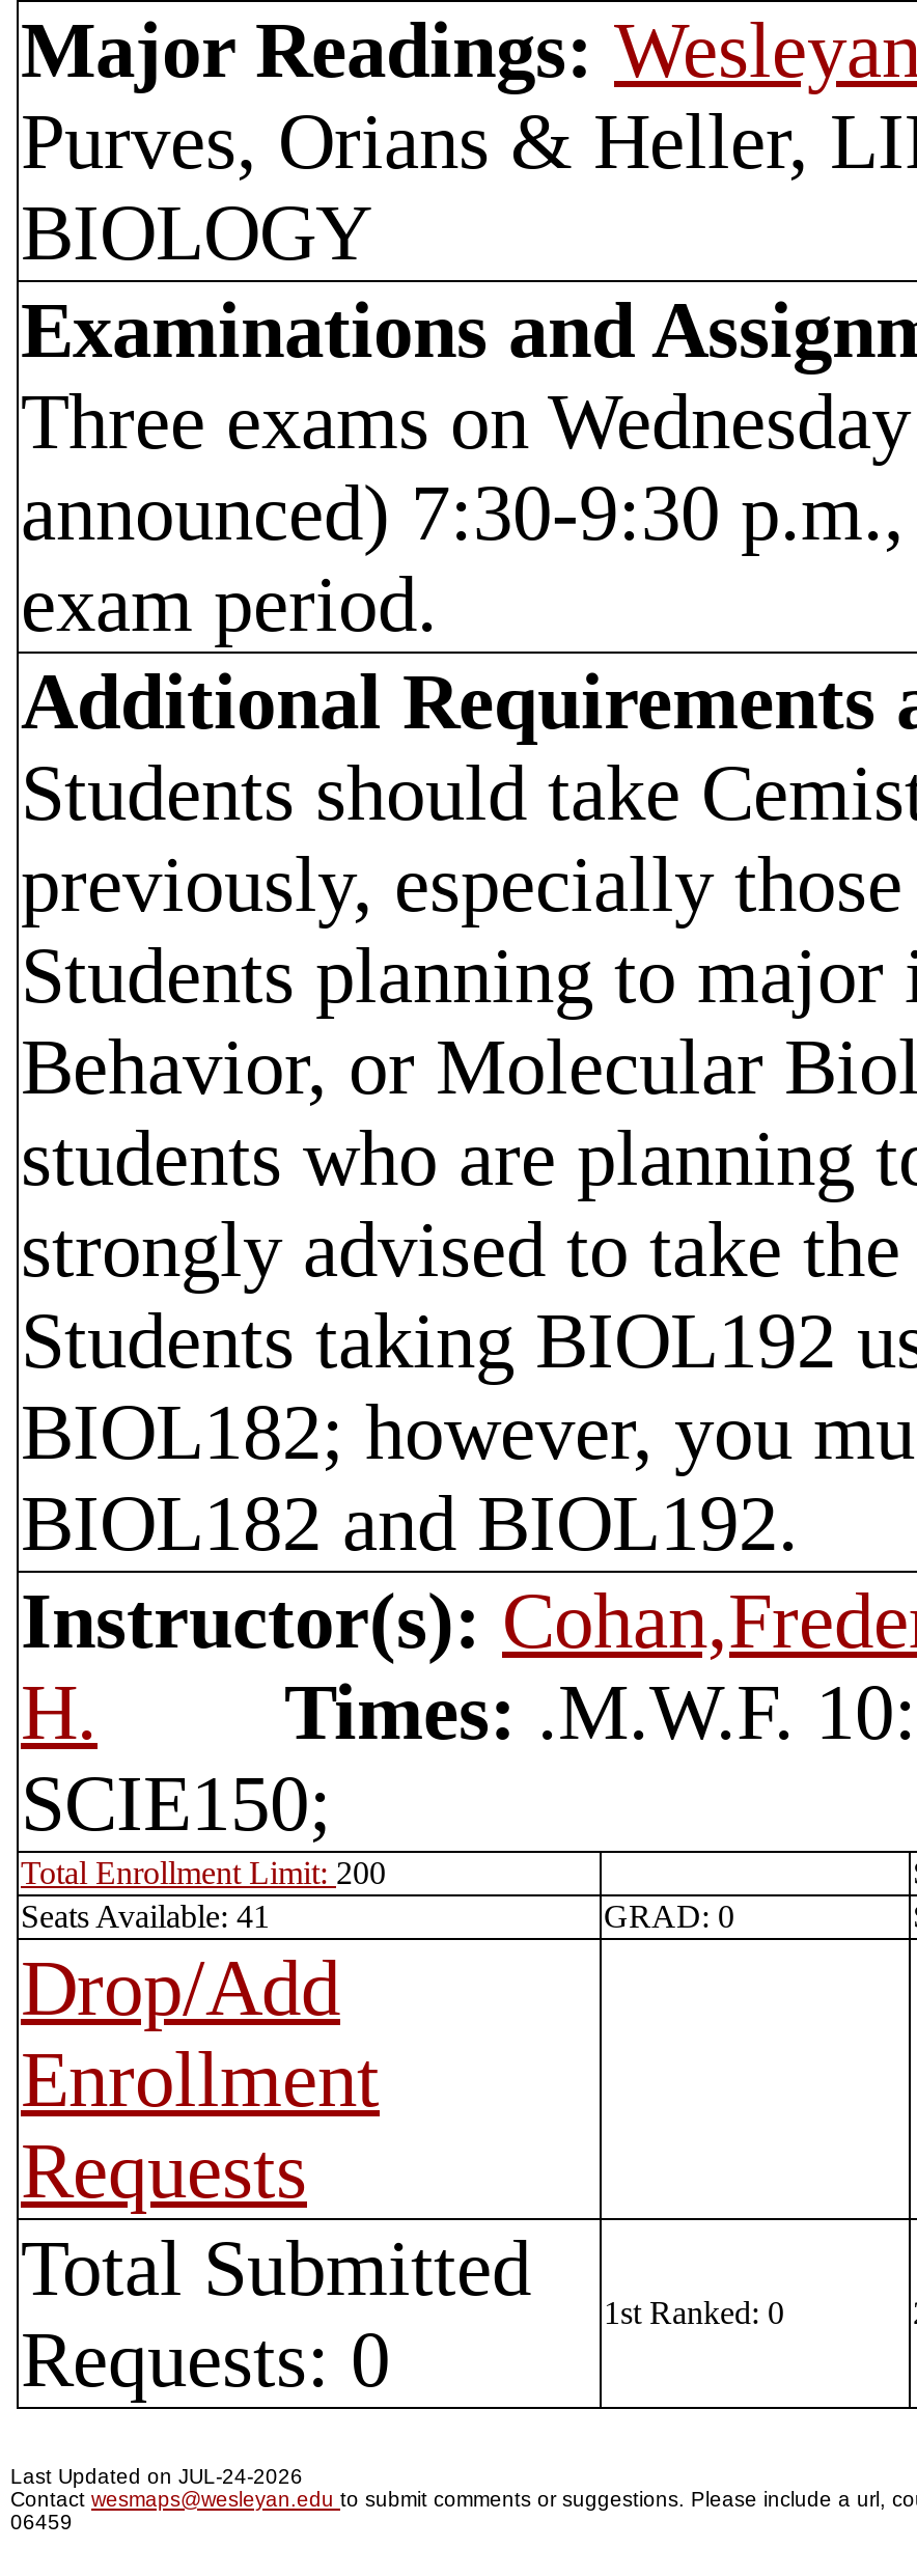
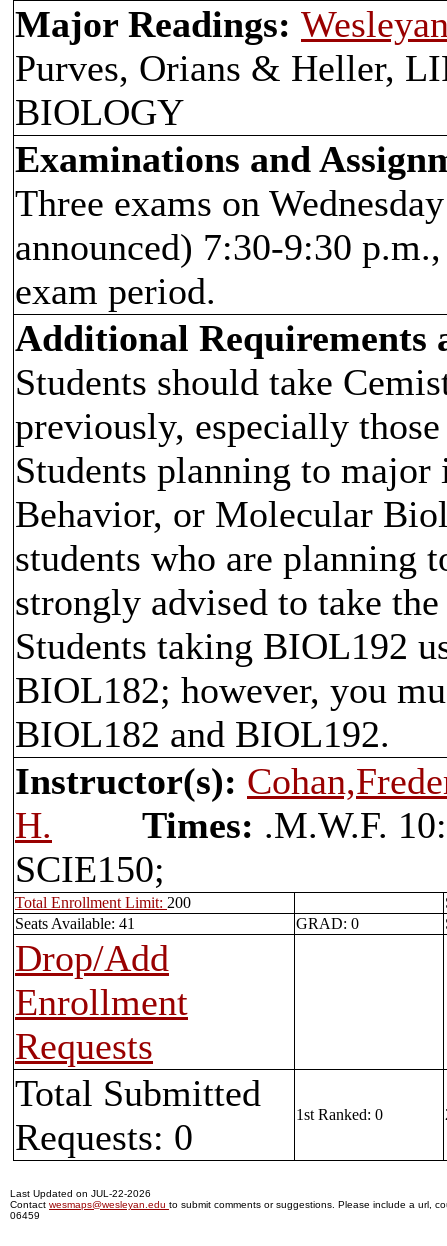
[10,2465,303,2488] Last Updated on JUL-24-2026 -> [10,1188,151,1199] Last Updated on JUL-22-2026

